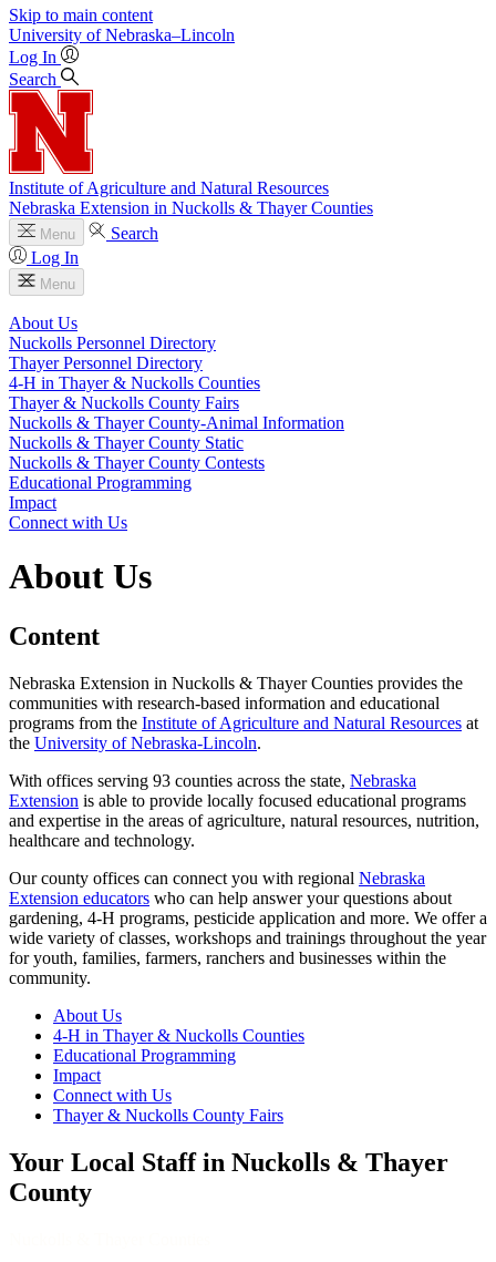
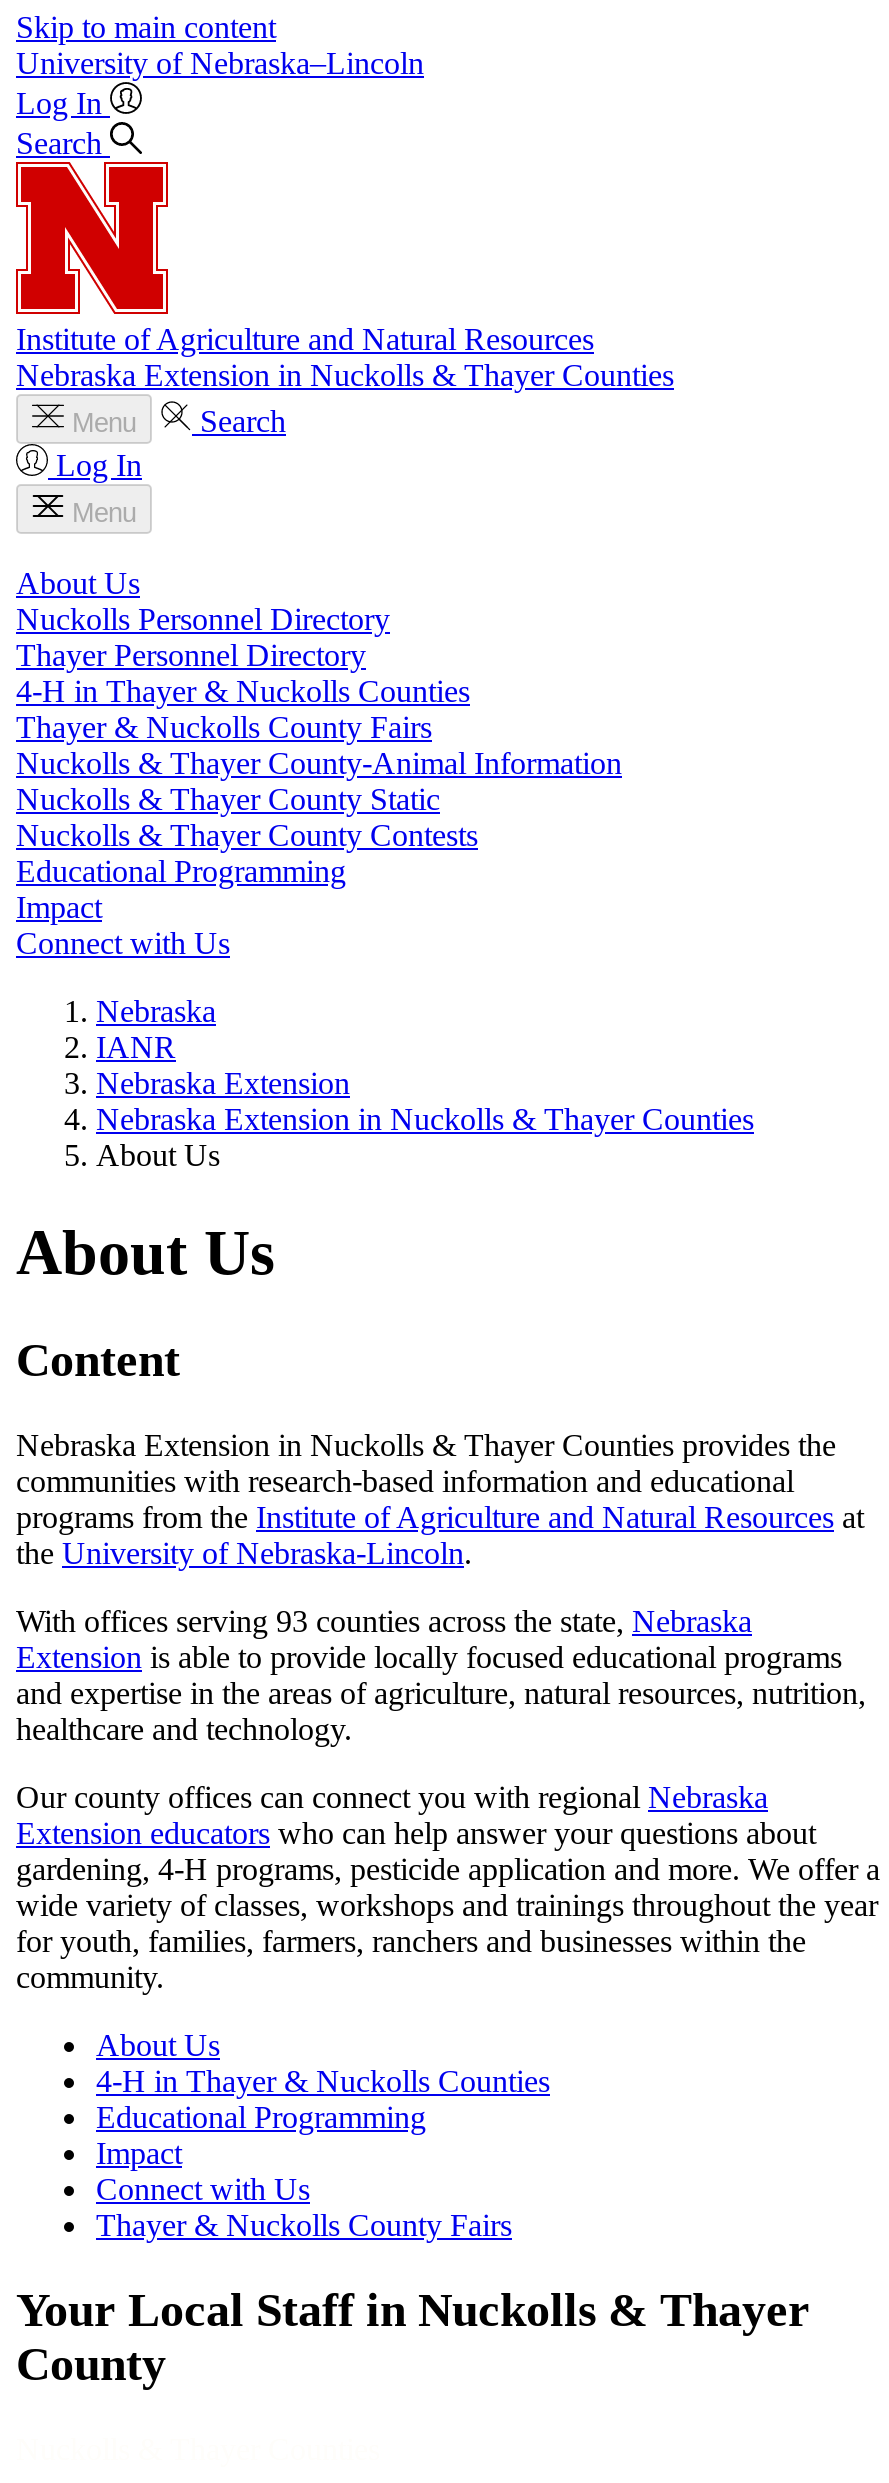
none -> [96,994,754,1172] Nebraska | IANR | Nebraska Extension | Nebraska Extension in Nuckolls & Thayer Counties | About Us

